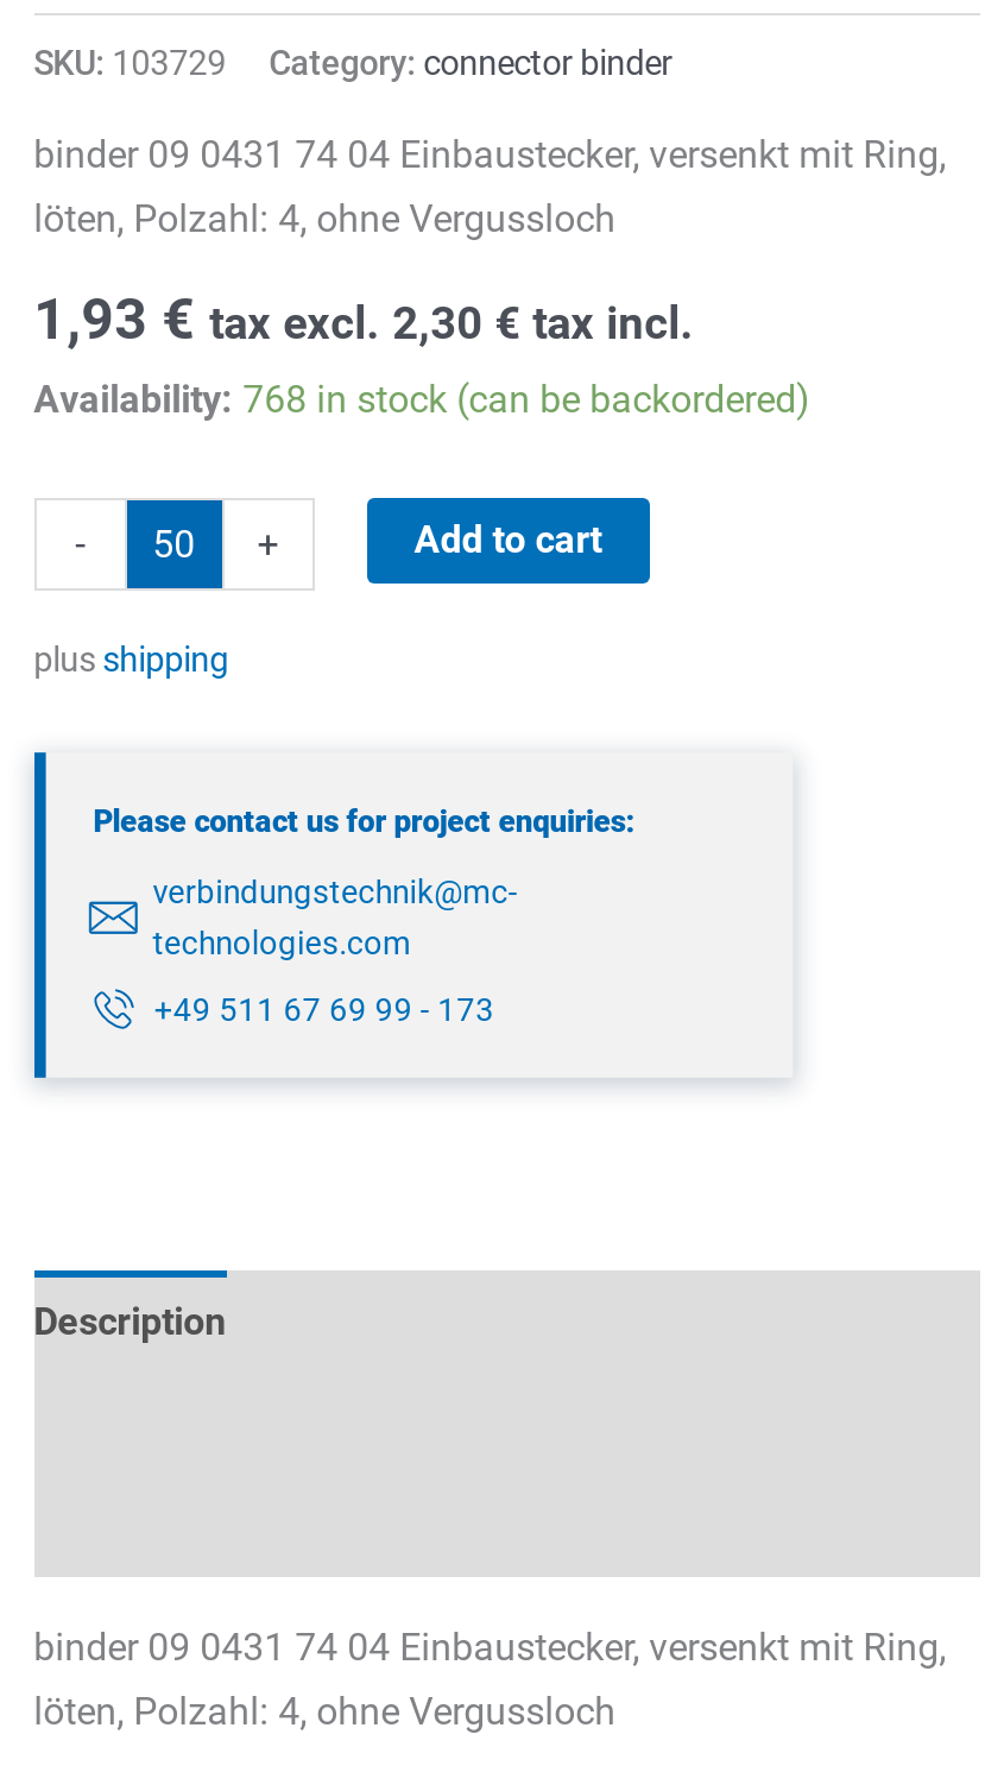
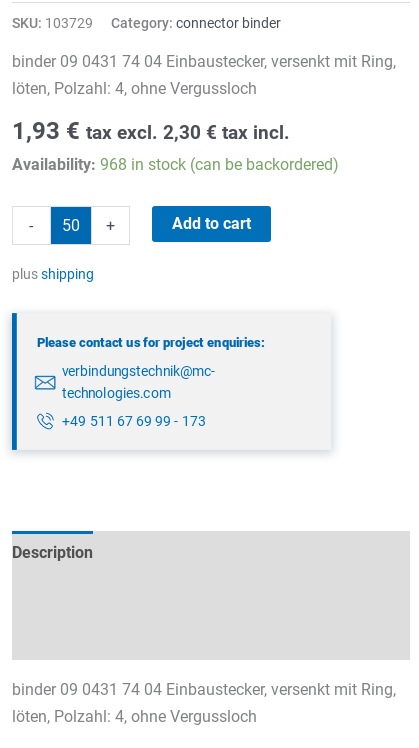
[34,377,811,422] Availability: 768 in stock (can be backordered) -> [12,155,339,174] Availability: 968 in stock (can be backordered)

